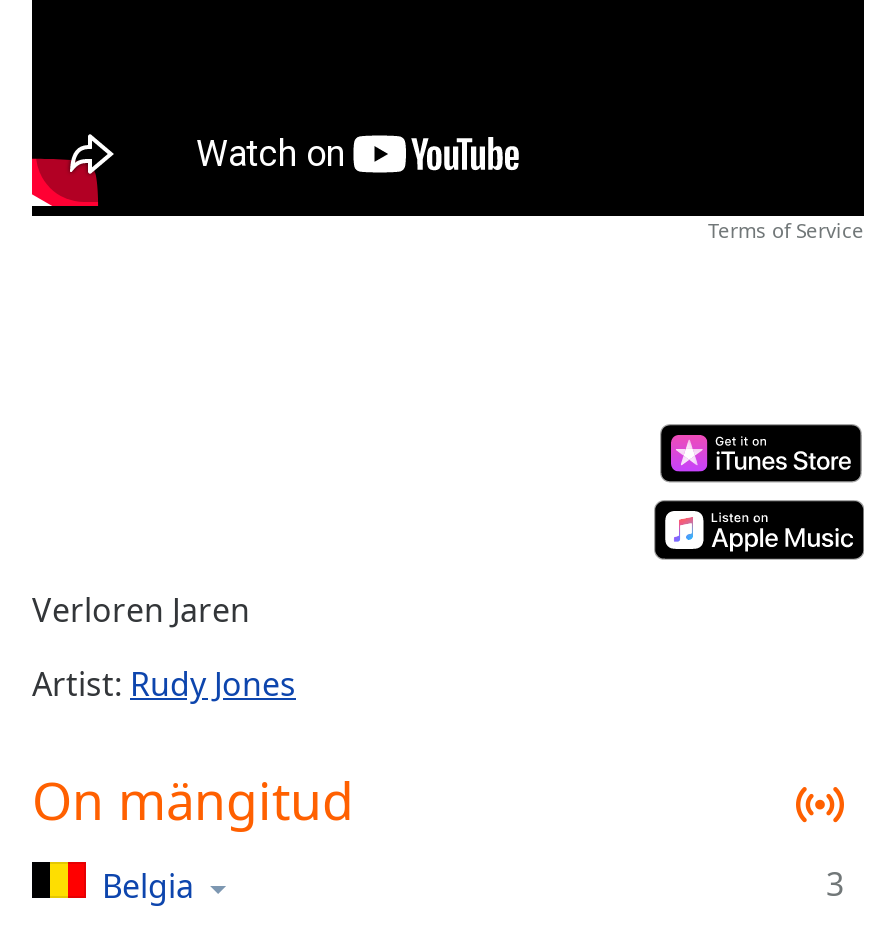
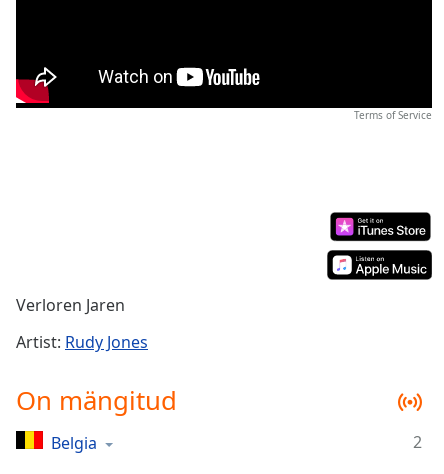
[826,862,844,906] 3 -> [413,431,422,453] 2

